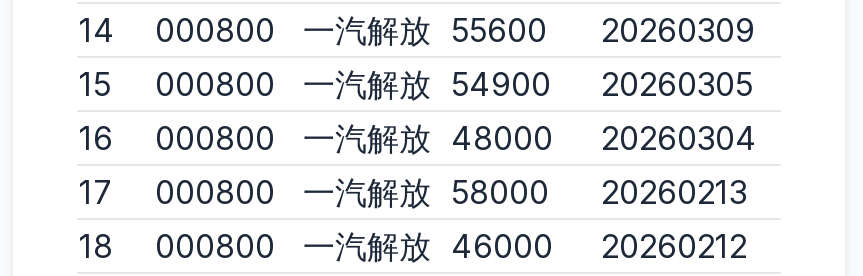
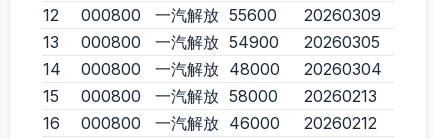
[79,10,755,50] 14 000800 一汽解放 55600 20260309 -> [43,5,381,25] 12 000800 一汽解放 55600 20260309
[79,64,753,104] 15 000800 一汽解放 54900 20260305 -> [43,32,380,52] 13 000800 一汽解放 54900 20260305
[79,118,757,158] 16 000800 一汽解放 48000 20260304 -> [43,59,382,79] 14 000800 一汽解放 48000 20260304
[79,172,747,212] 17 000800 一汽解放 58000 20260213 -> [43,86,377,106] 15 000800 一汽解放 58000 20260213
[79,226,747,266] 18 000800 一汽解放 46000 20260212 -> [43,113,377,133] 16 000800 一汽解放 46000 20260212

